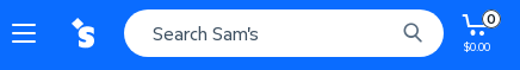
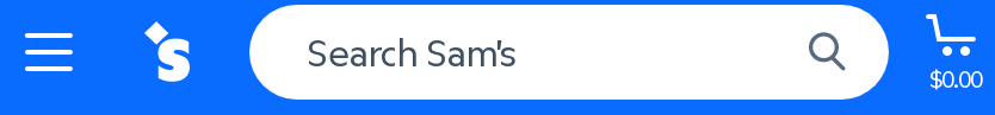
[486,8,496,28] 0 -> none

